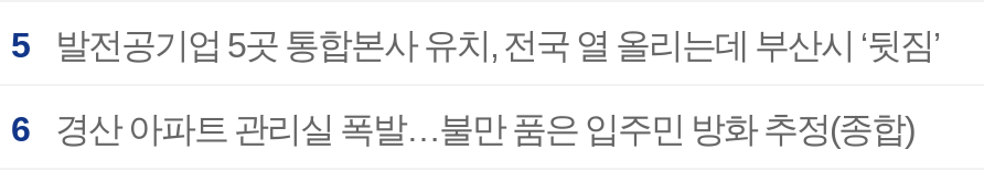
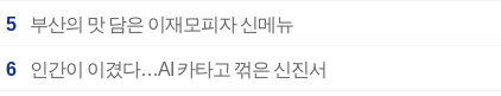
[55,26,940,64] 발전공기업 5곳 통합본사 유치, 전국 열 올리는데 부산시 ‘뒷짐’ -> [30,14,293,34] 부산의 맛 담은 이재모피자 신메뉴
[55,110,913,148] 경산 아파트 관리실 폭발…불만 품은 입주민 방화 추정(종합) -> [30,59,326,79] 인간이 이겼다…AI 카타고 꺾은 신진서

